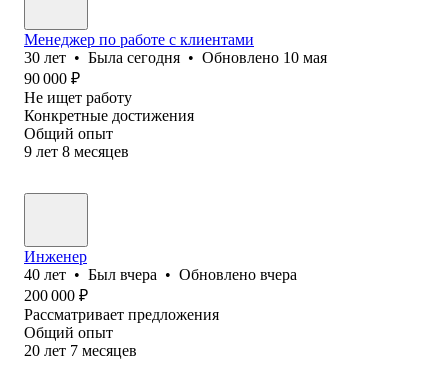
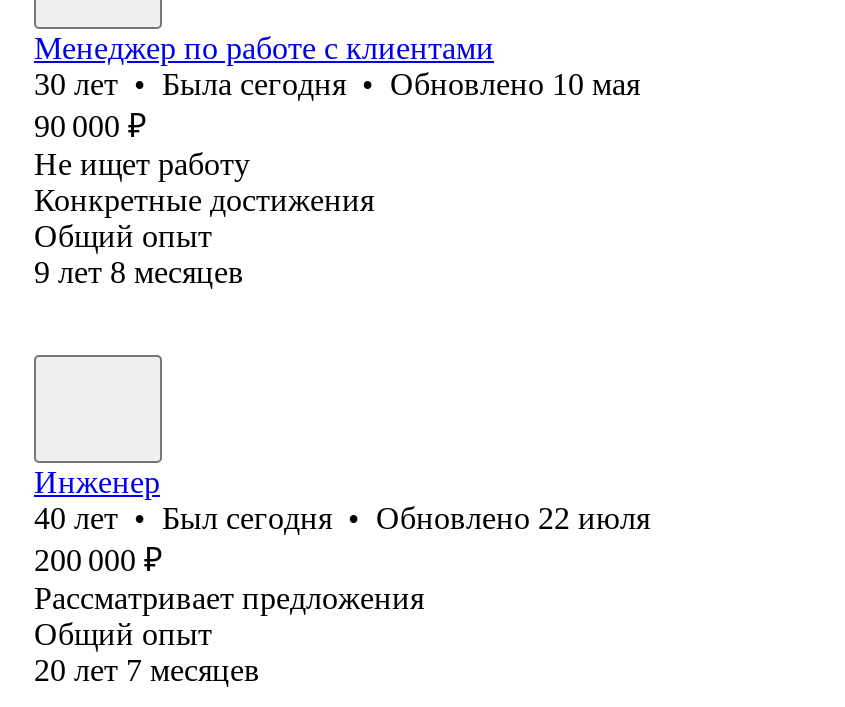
[24,266,297,283] 40 лет • Был вчера • Обновлено вчера -> [34,501,650,535] 40 лет • Был сегодня • Обновлено 22 июля

